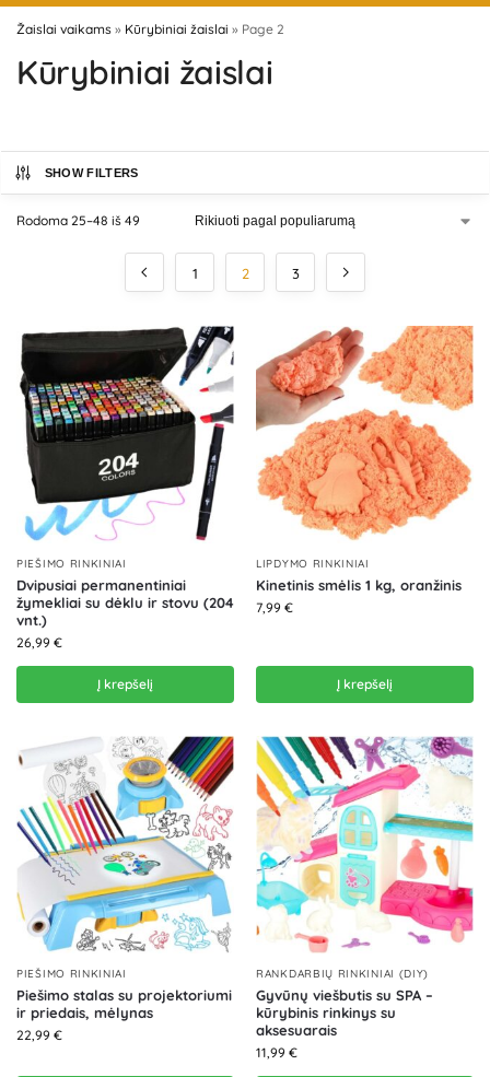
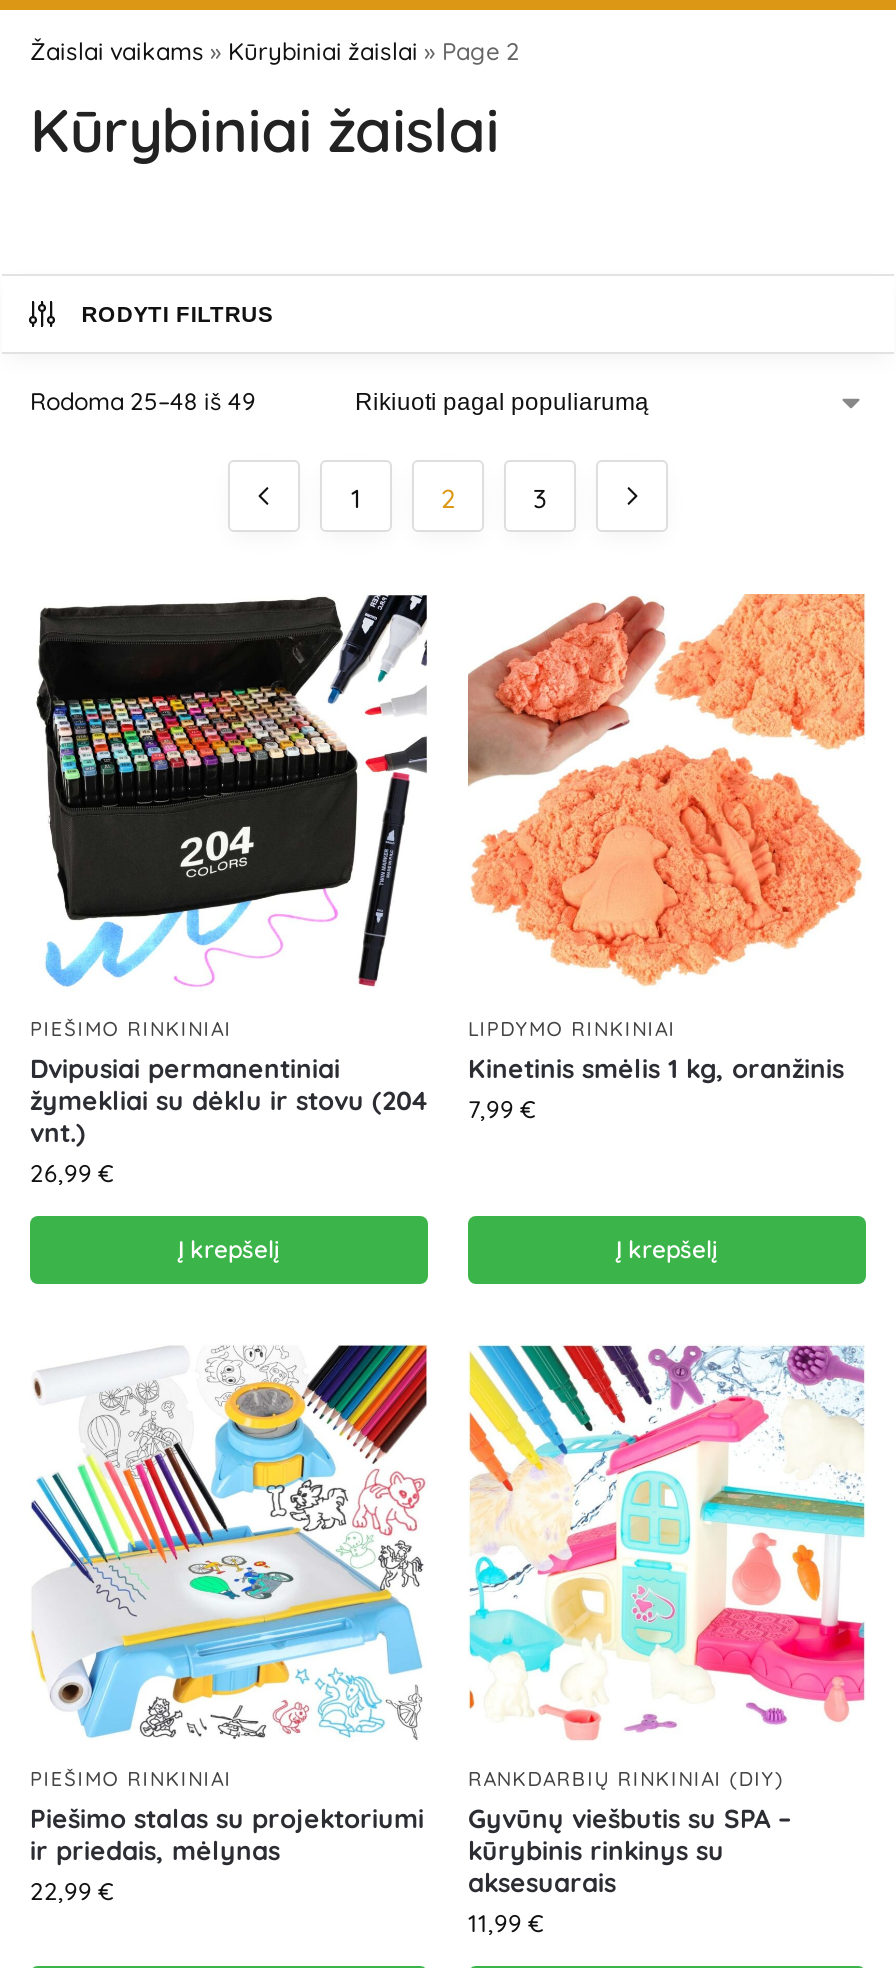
[45,166,139,179] SHOW FILTERS -> [81,302,273,326] RODYTI FILTRUS

